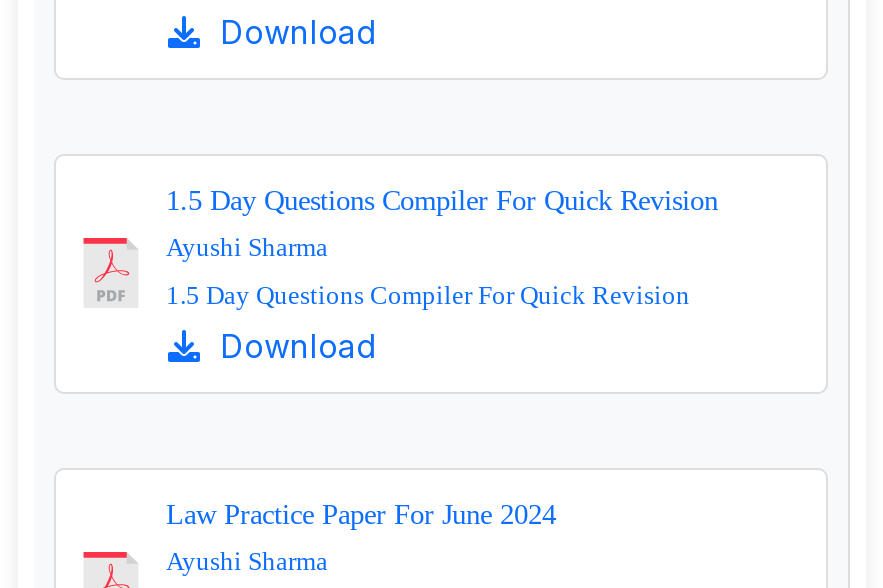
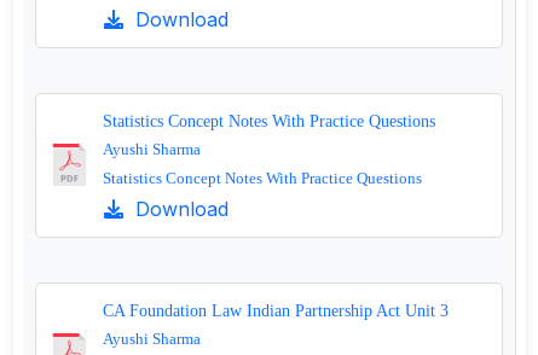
[166,183,718,215] 1.5 Day Questions Compiler For Quick Revision -> [103,111,435,130] Statistics Concept Notes With Practice Questions
[166,279,690,309] 1.5 Day Questions Compiler For Quick Revision -> [103,169,422,187] Statistics Concept Notes With Practice Questions
[166,497,556,529] Law Practice Paper For June 2024 -> [103,300,449,320] CA Foundation Law Indian Partnership Act Unit 3

